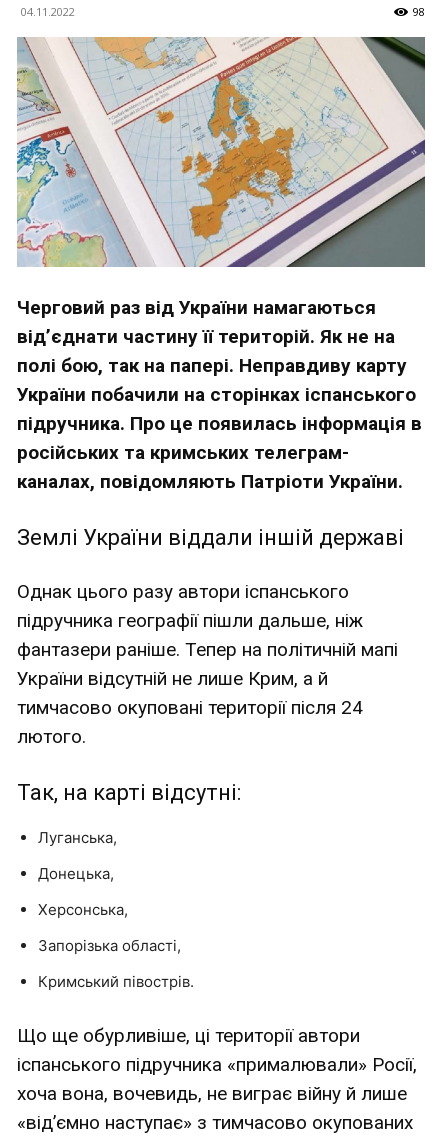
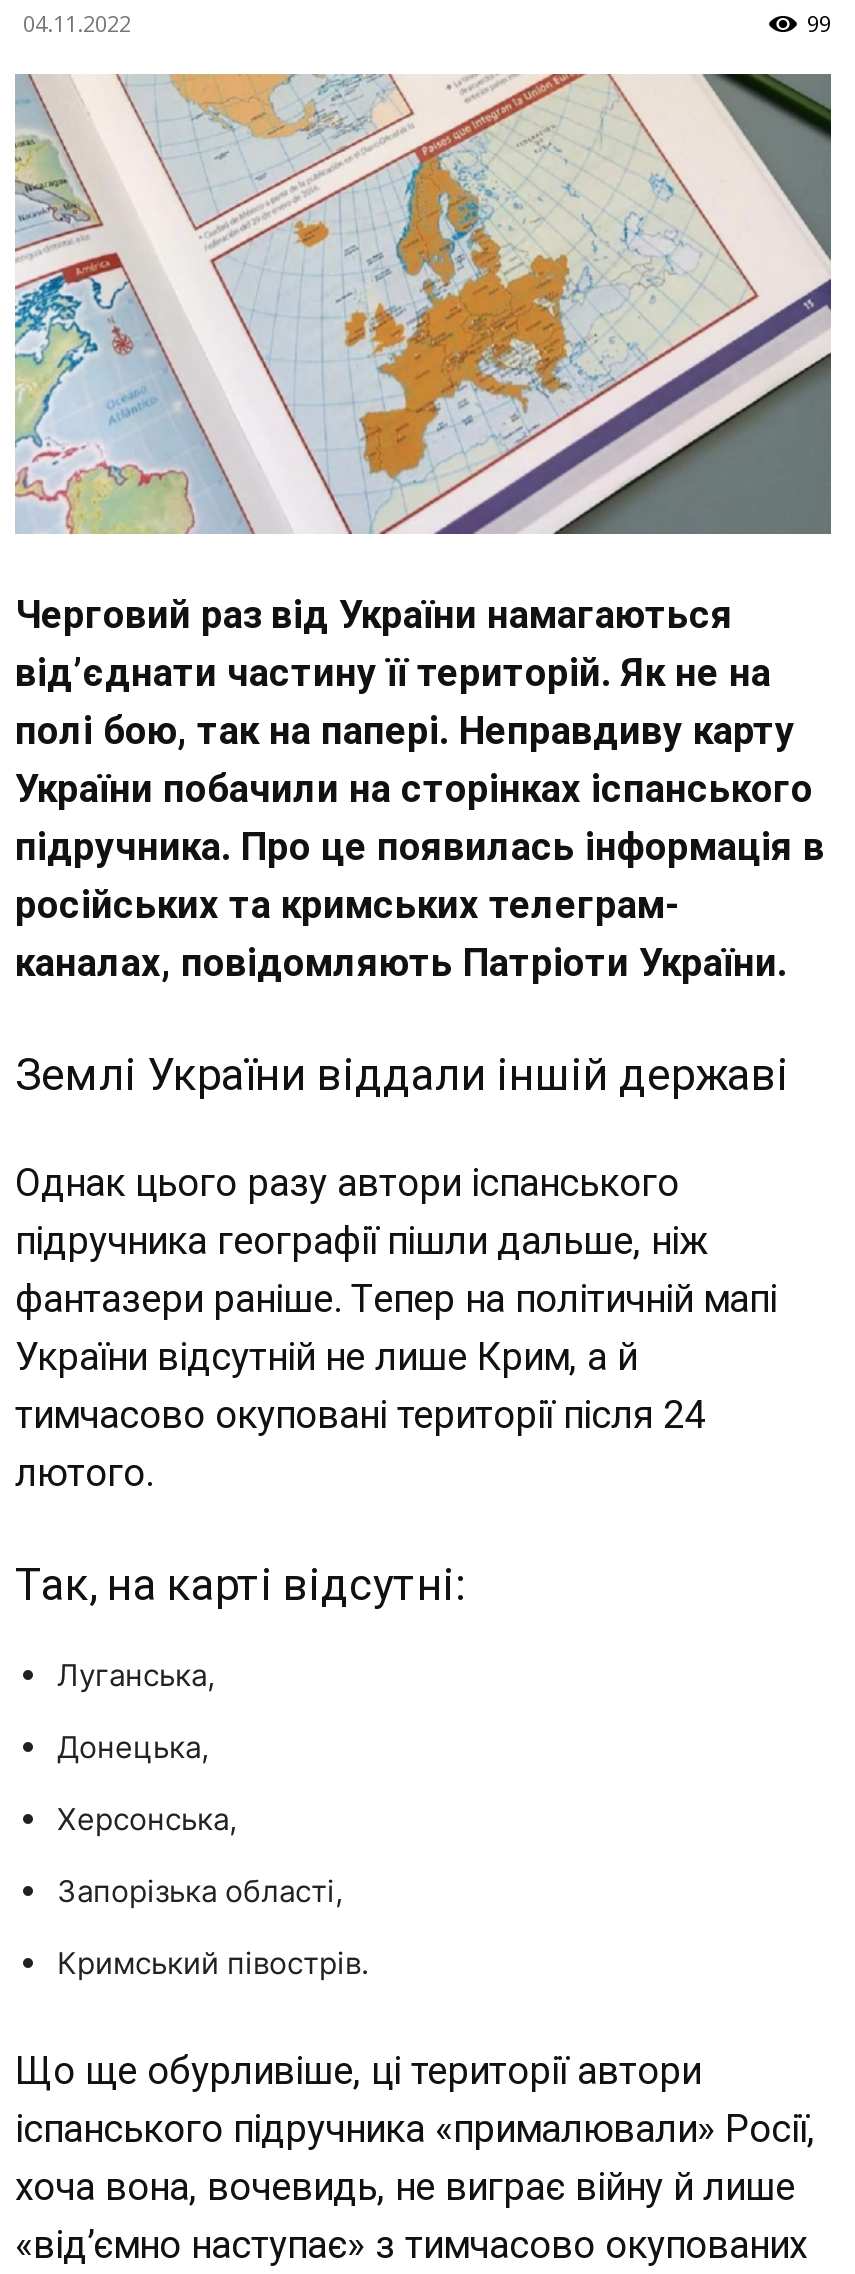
[413,4,425,19] 98 -> [807,8,831,38] 99

